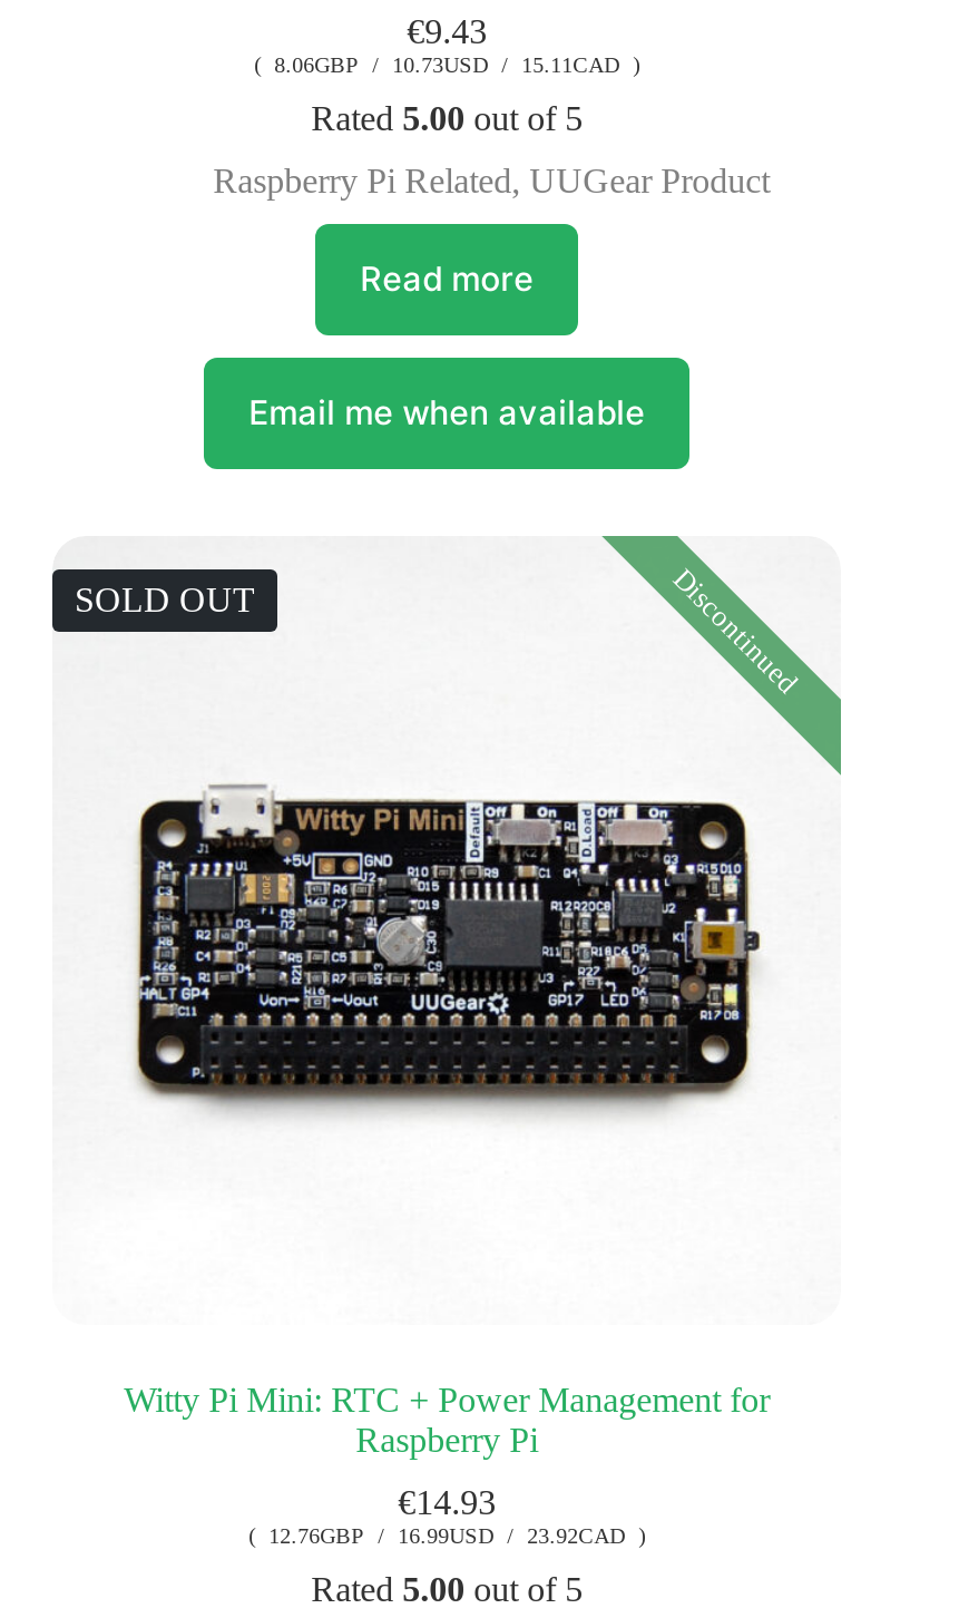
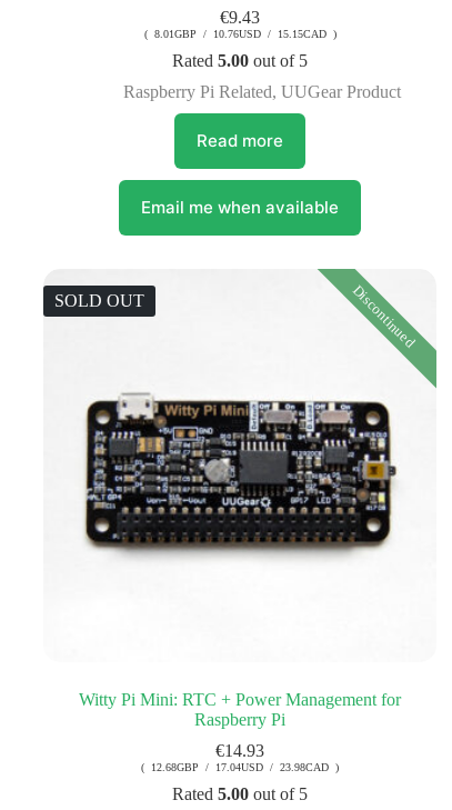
[254,52,640,77] ( 8.06GBP / 10.73USD / 15.11CAD ) -> [144,28,336,40] ( 8.01GBP / 10.76USD / 15.15CAD )
[249,1524,645,1548] ( 12.76GBP / 16.99USD / 23.92CAD ) -> [141,761,339,773] ( 12.68GBP / 17.04USD / 23.98CAD )

